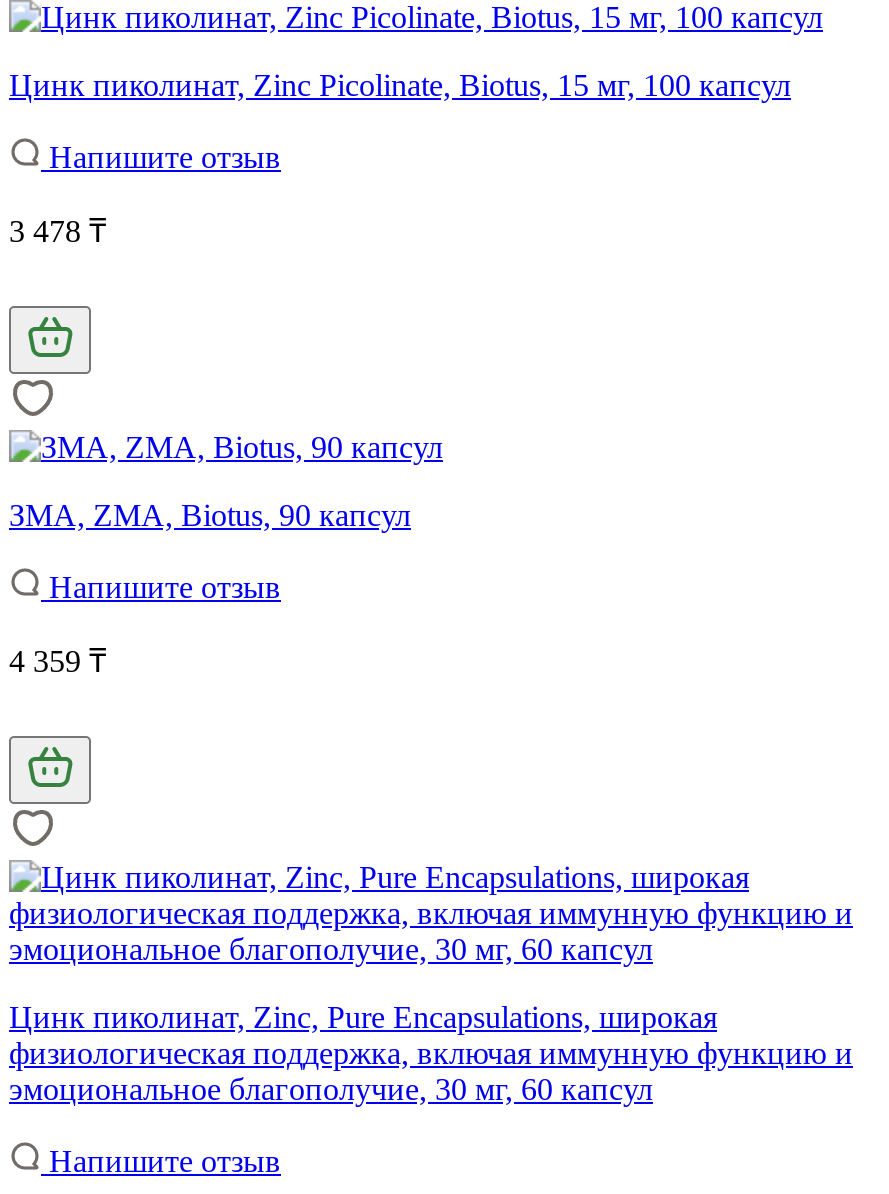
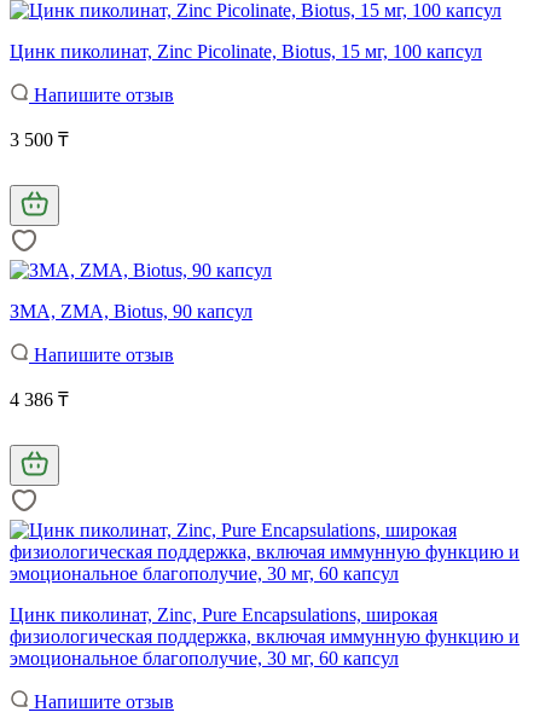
[9,214,107,248] 3 478 ₸ -> [10,129,69,150] 3 500 ₸
[9,644,107,678] 4 359 ₸ -> [10,389,69,410] 4 386 ₸

